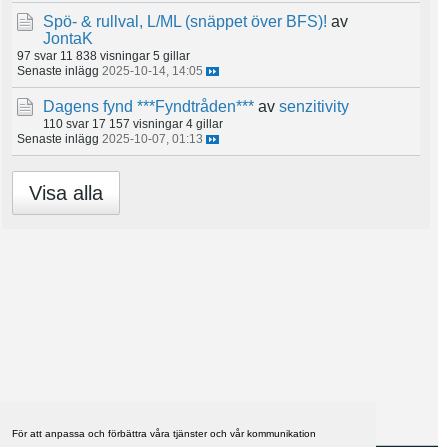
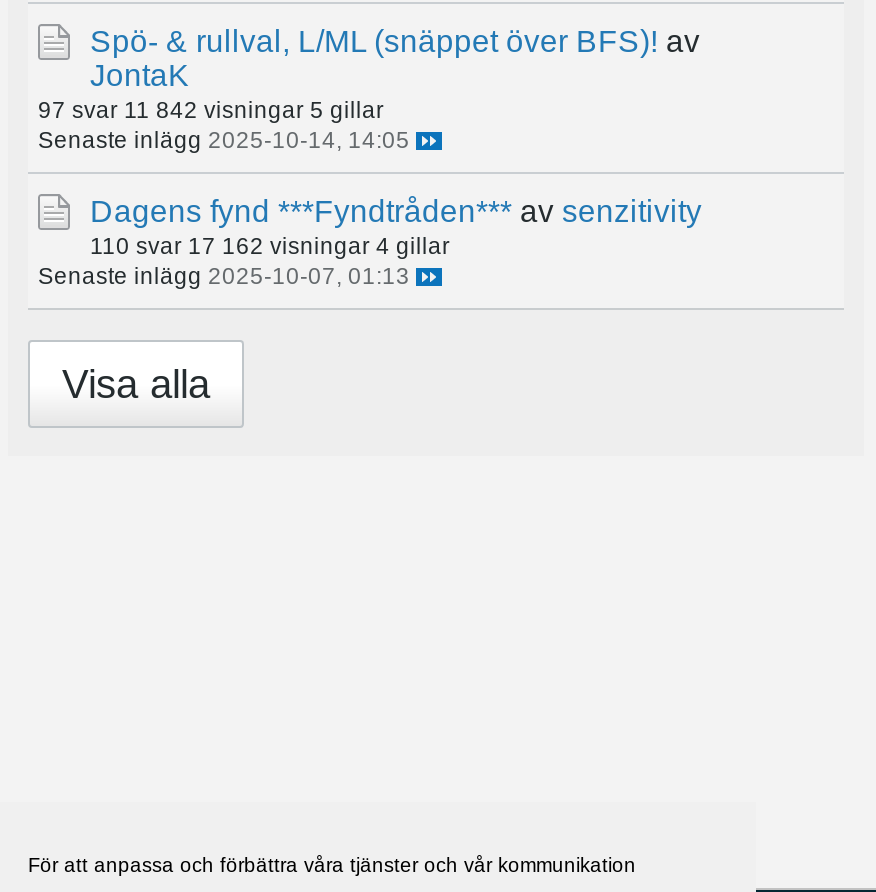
[17,49,190,62] 97 svar 11 838 visningar 5 gillar -> [38,97,384,123] 97 svar 11 842 visningar 5 gillar
[43,117,223,130] 110 svar 17 157 visningar 4 gillar -> [90,233,450,259] 110 svar 17 162 visningar 4 gillar

